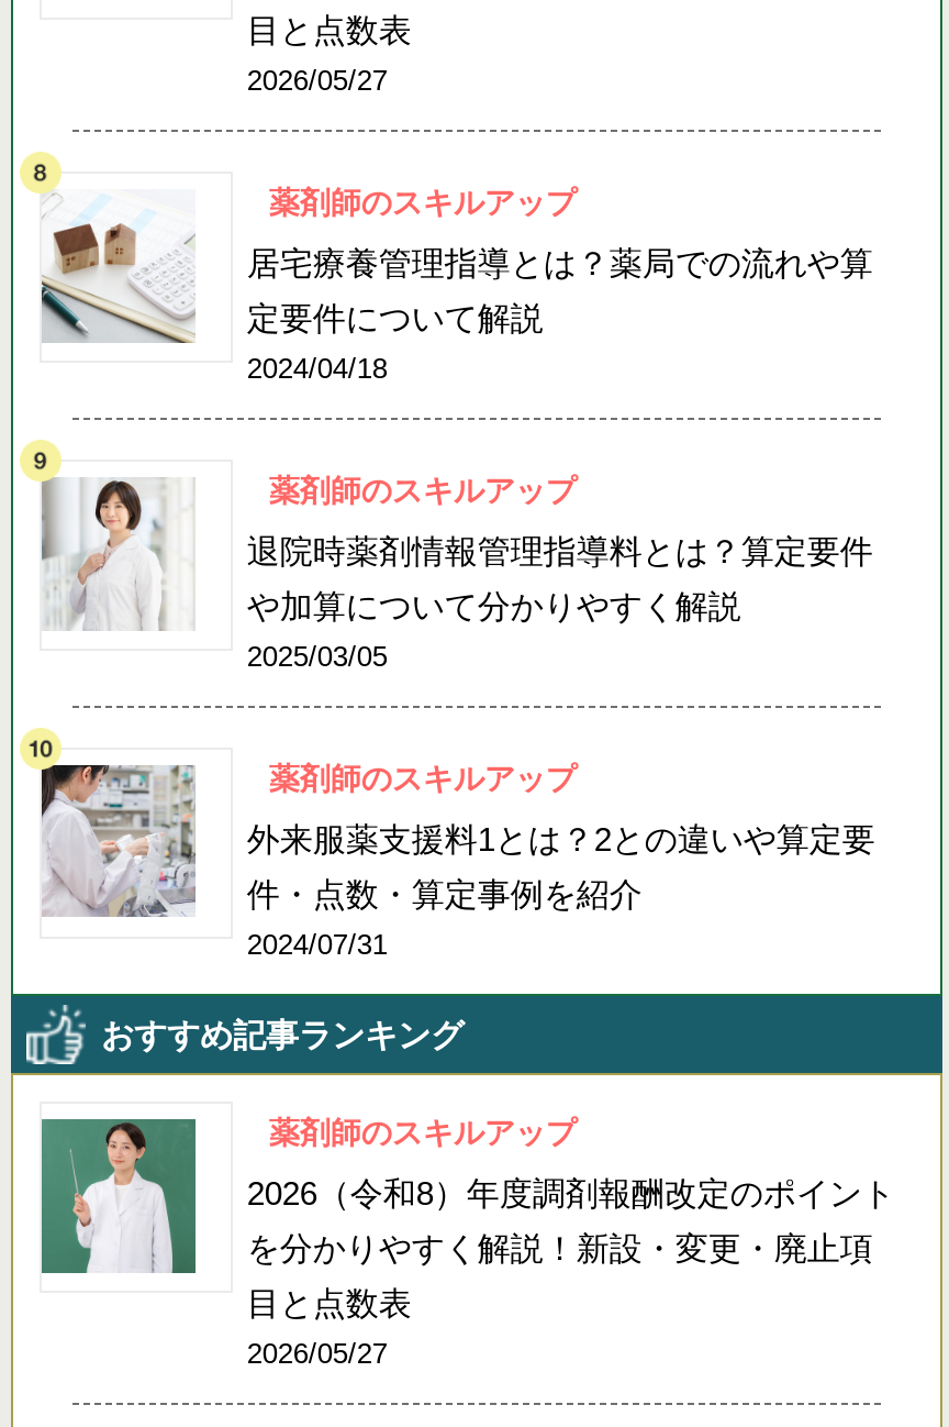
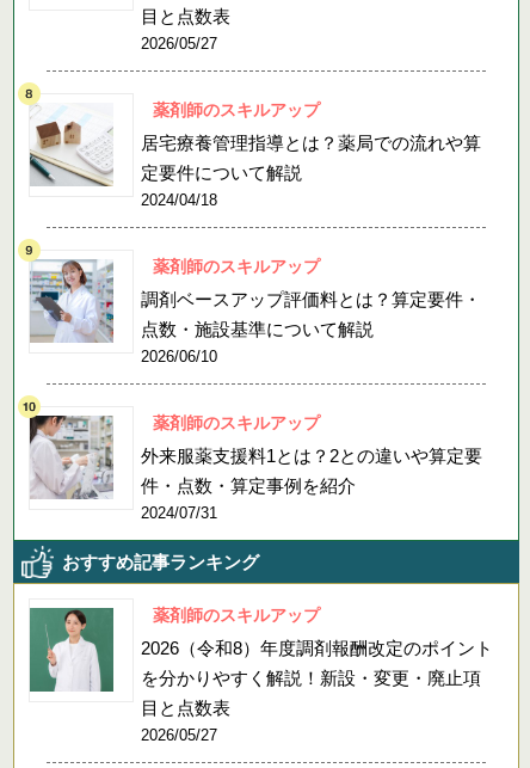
[42,479,873,629] [image] | 退院時薬剤情報管理指導料とは？算定要件 -> [30,259,481,343] [image] | 調剤ベースアップ評価料とは？算定要件・
[247,586,741,672] や加算について分かりやすく解説 | 2025/03/05 -> [141,319,374,365] 点数・施設基準について解説 | 2026/06/10

